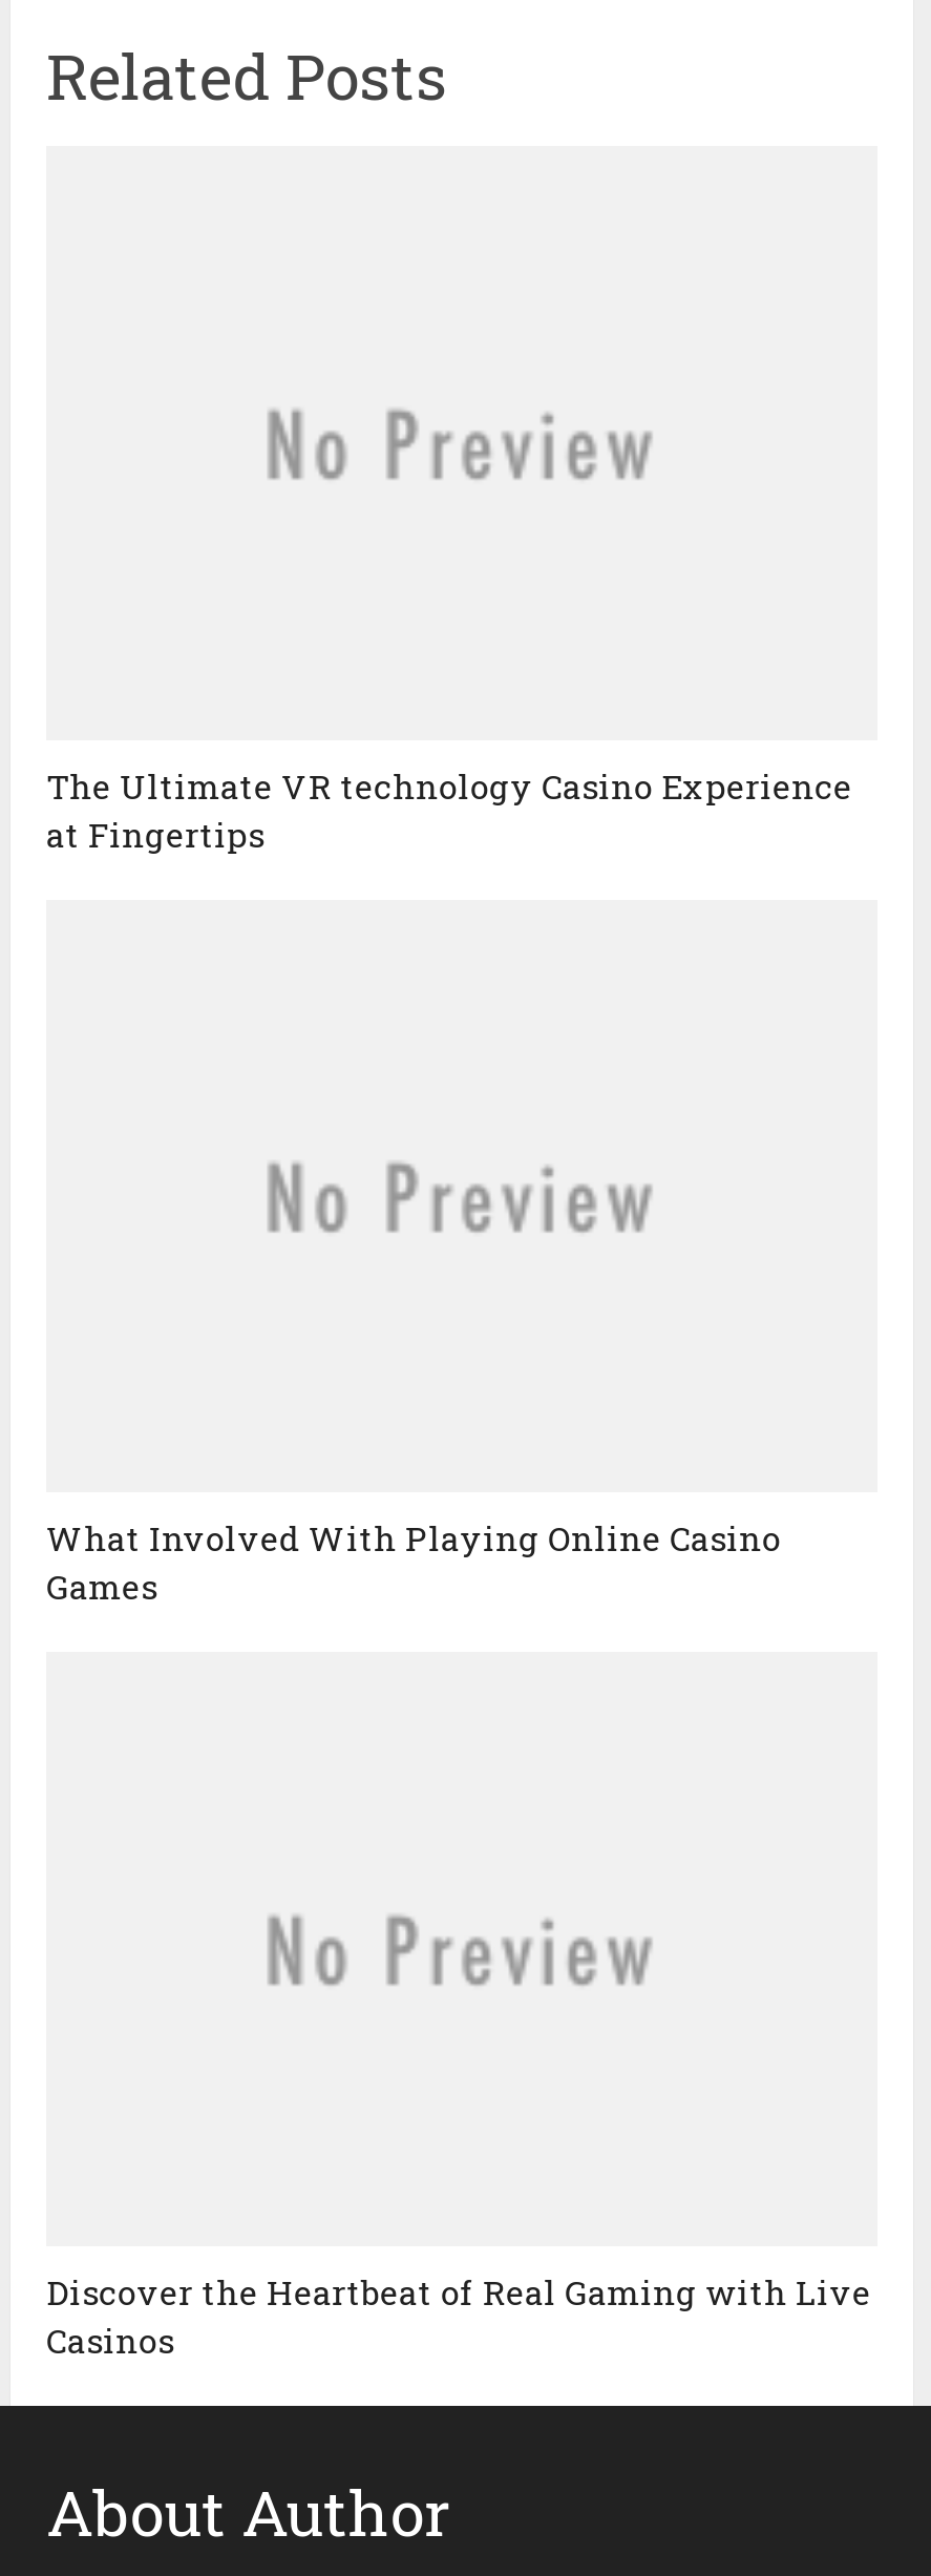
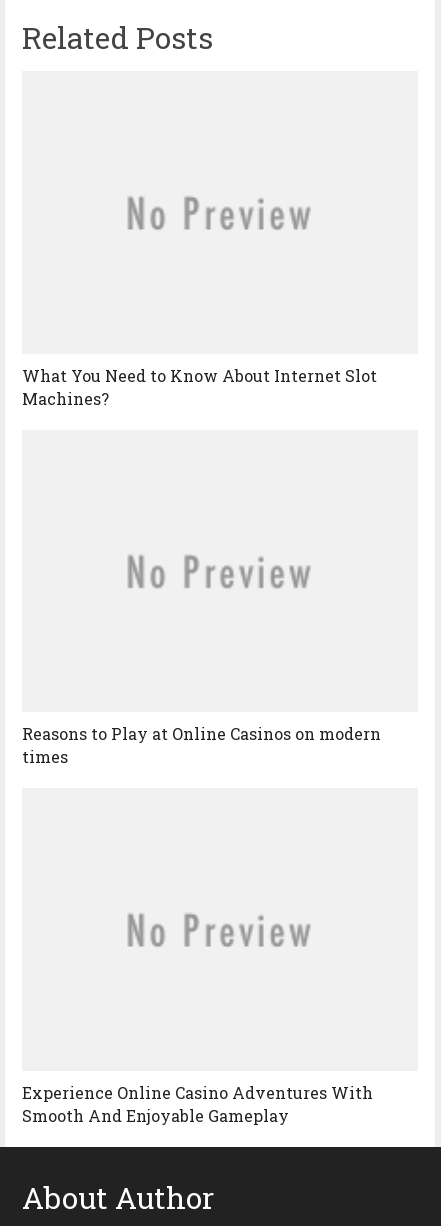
[46,763,852,855] The Ultimate VR technology Casino Experience | at Fingertips -> [22,365,377,409] What You Need to Know About Internet Slot | Machines?
[46,1516,781,1609] What Involved With Playing Online Casino | Games -> [22,723,381,767] Reasons to Play at Online Casinos on modern | times
[46,2269,871,2362] Discover the Heartbeat of Real Gaming with Live | Casinos -> [22,1082,373,1126] Experience Online Casino Adventures With | Smooth And Enjoyable Gameplay

